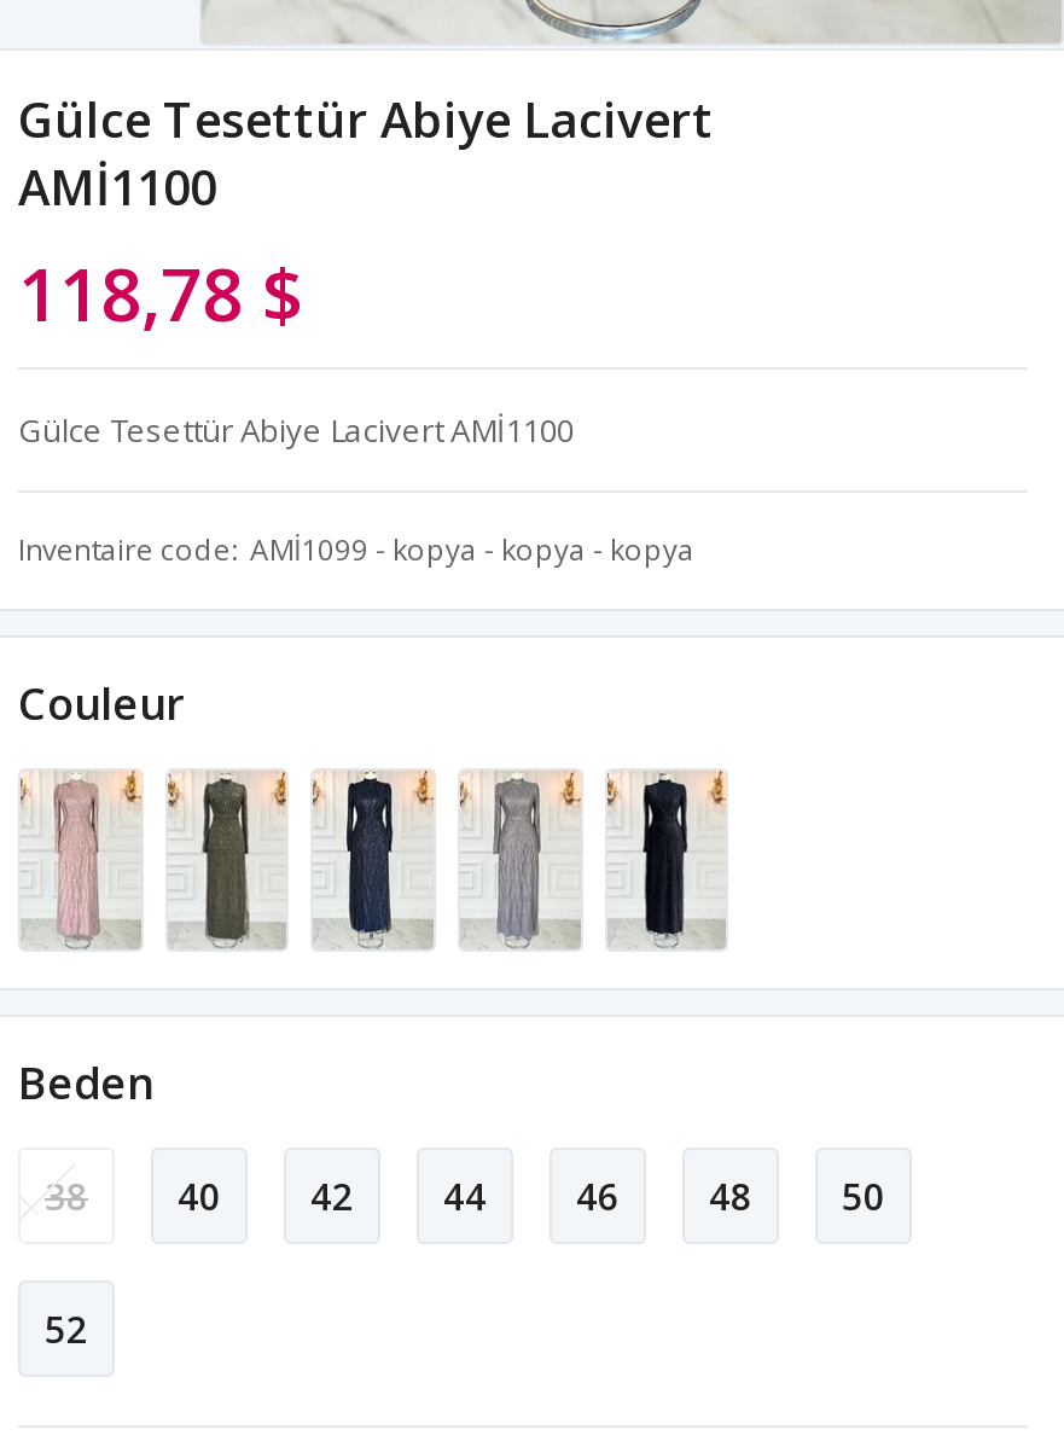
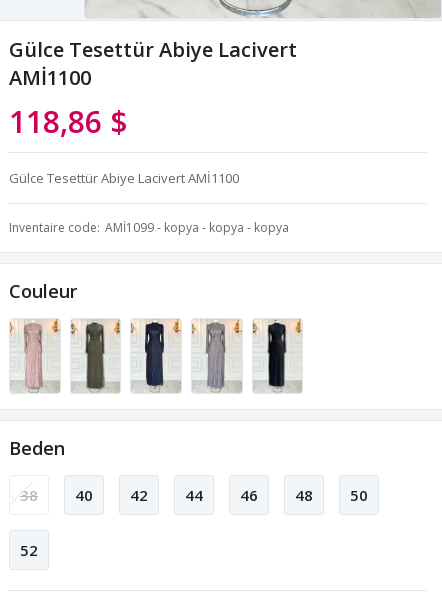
[18,243,303,342] 118,78 $ -> [9,101,127,142] 118,86 $

